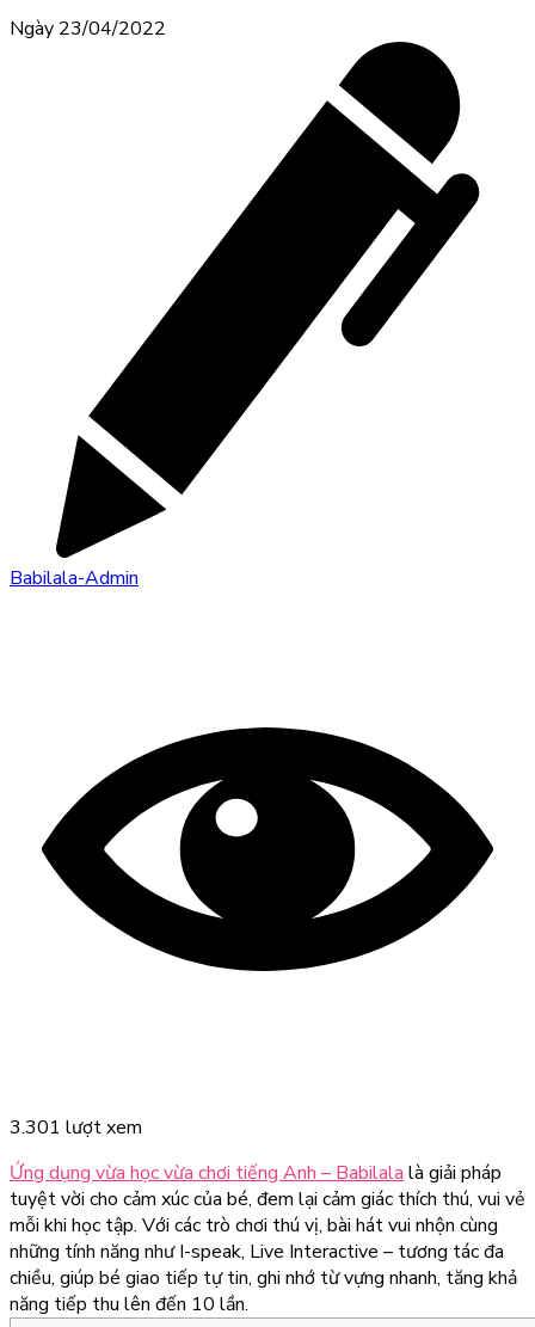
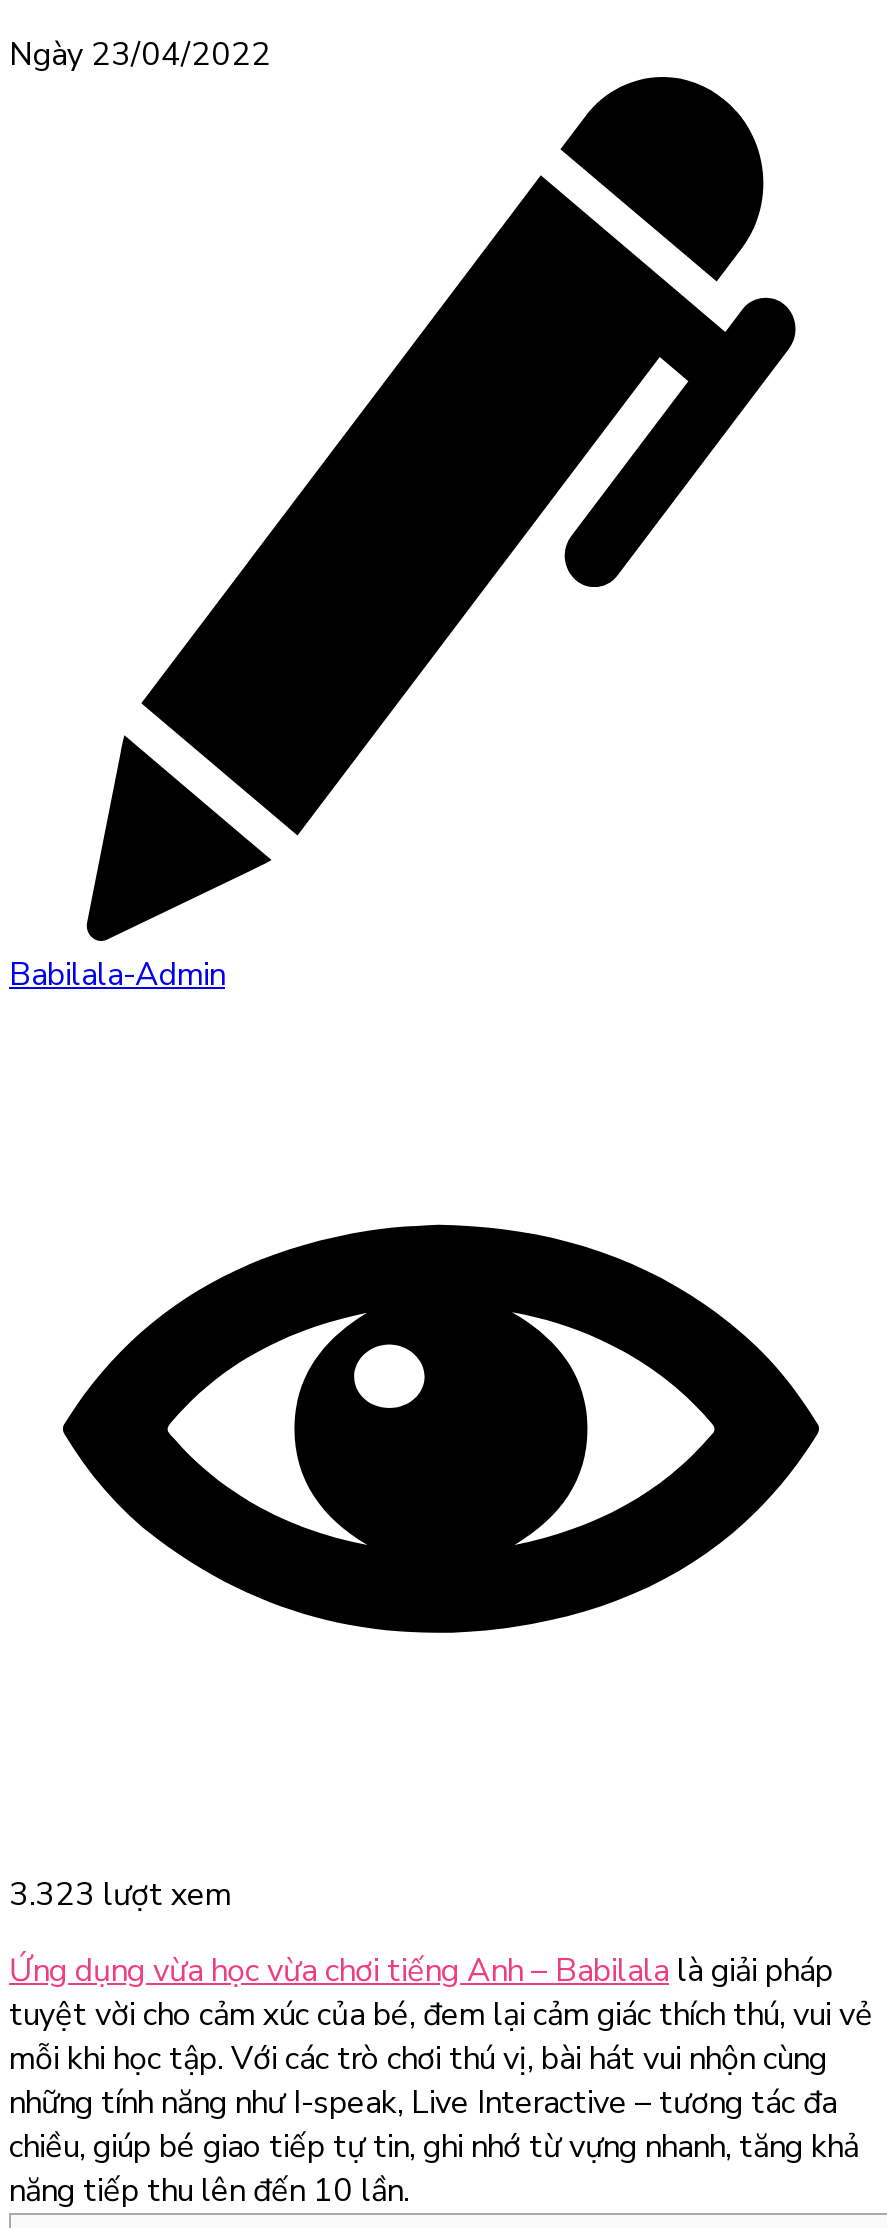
[10,1114,142,1141] 3.301 lượt xem -> [9,1873,231,1917] 3.323 lượt xem

